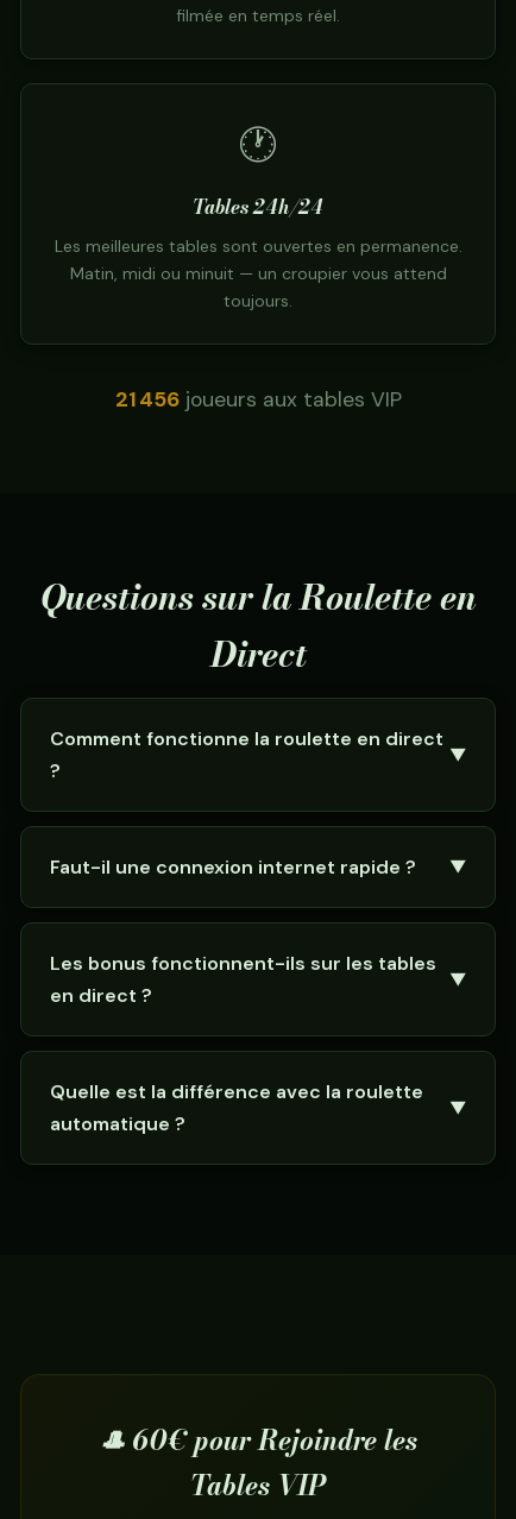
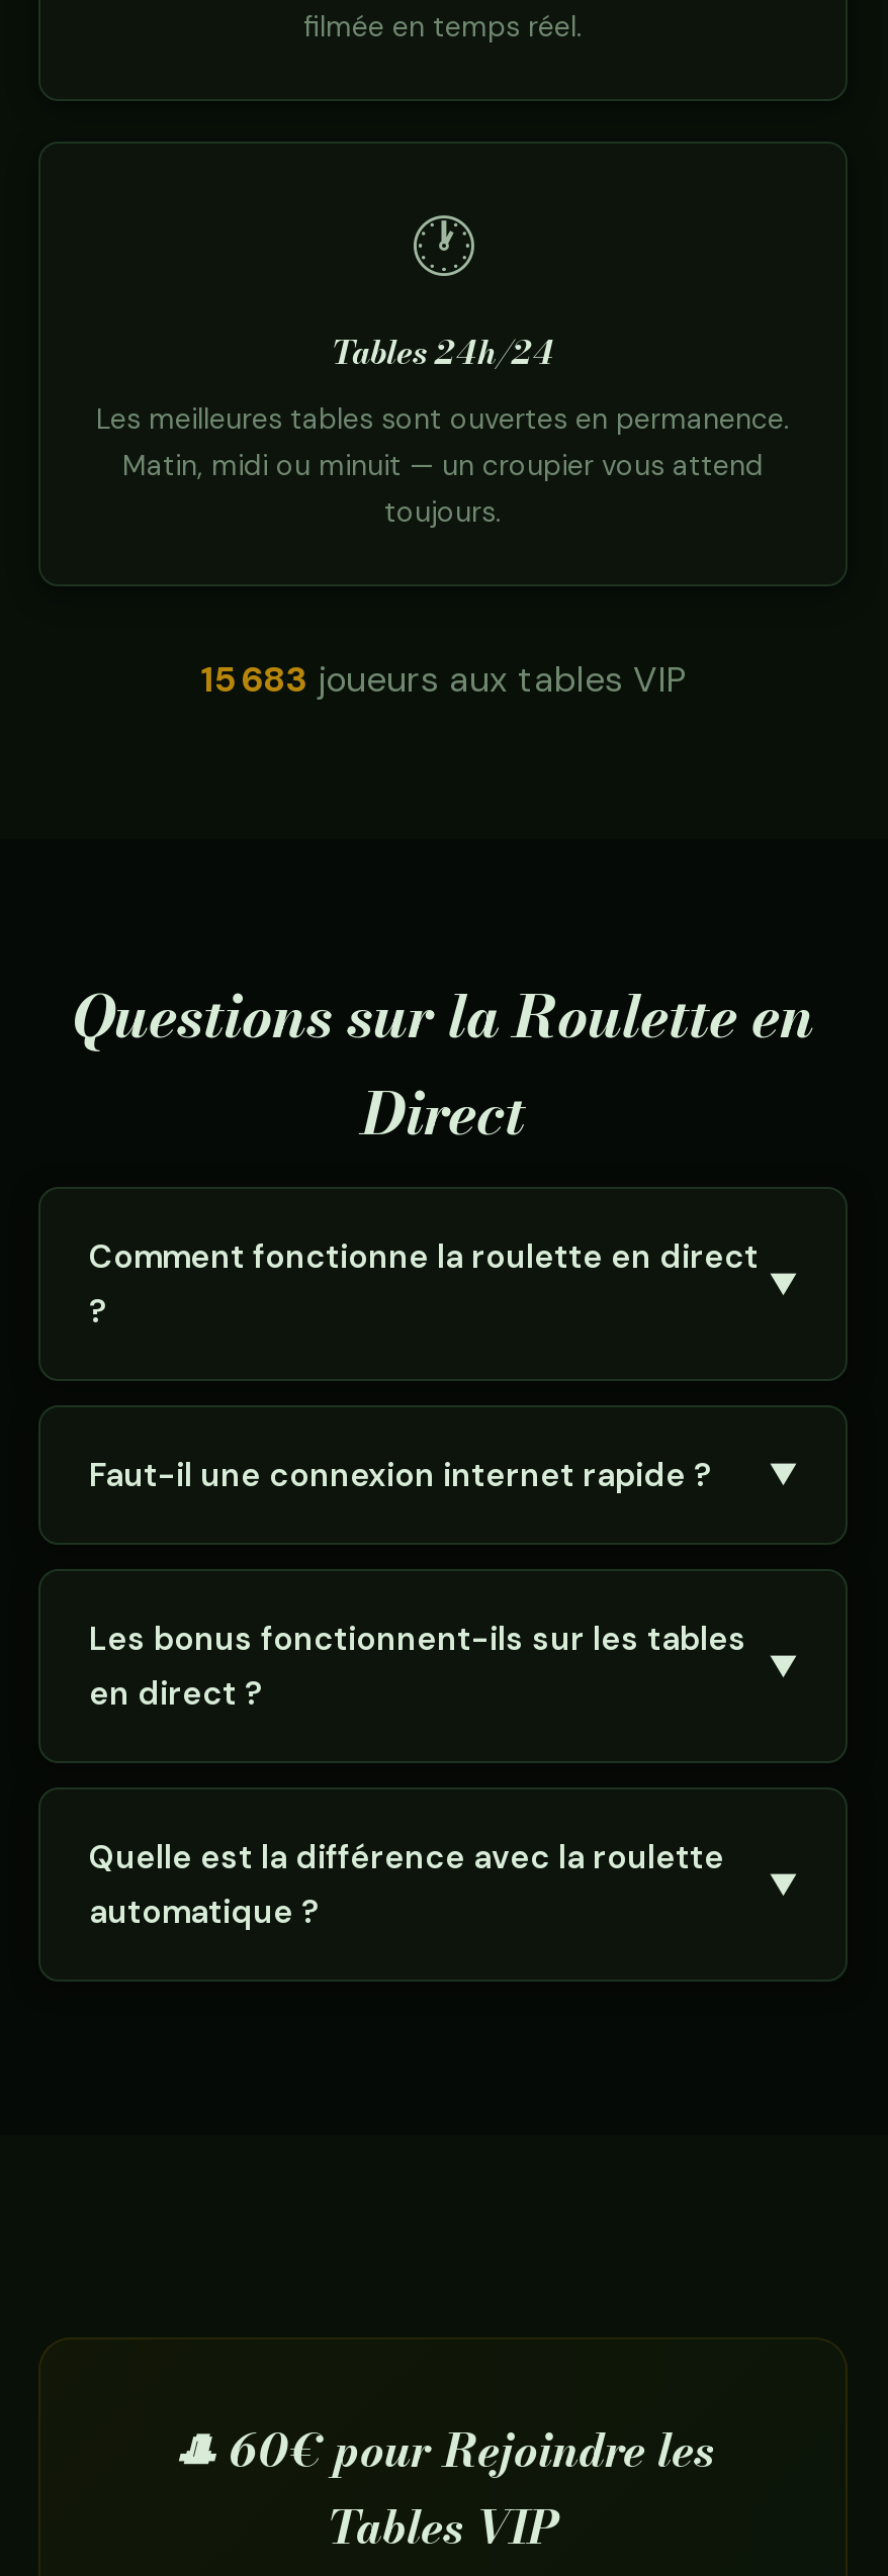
[115,386,401,412] 21 456 joueurs aux tables VIP -> [200,657,686,702] 15 683 joueurs aux tables VIP

